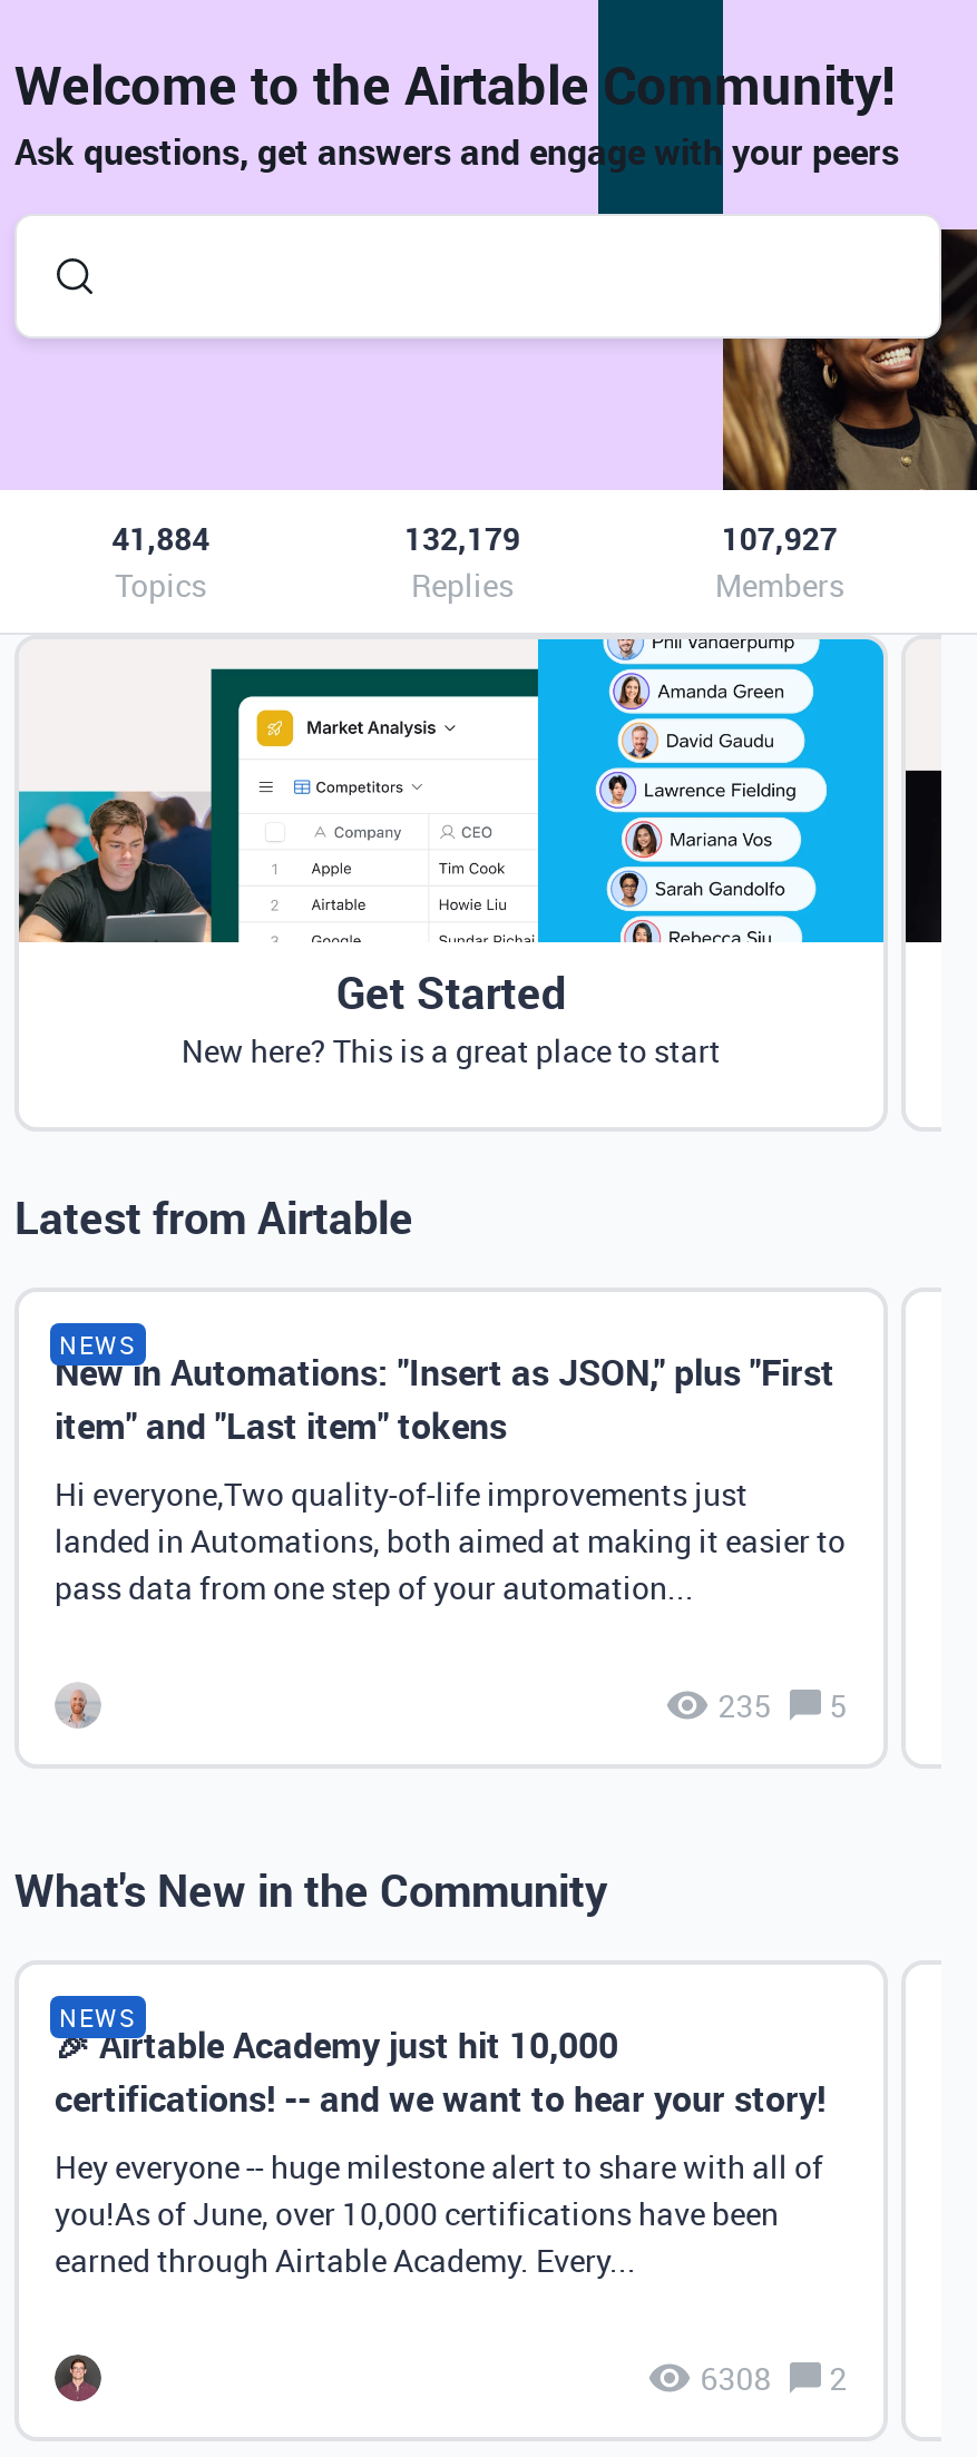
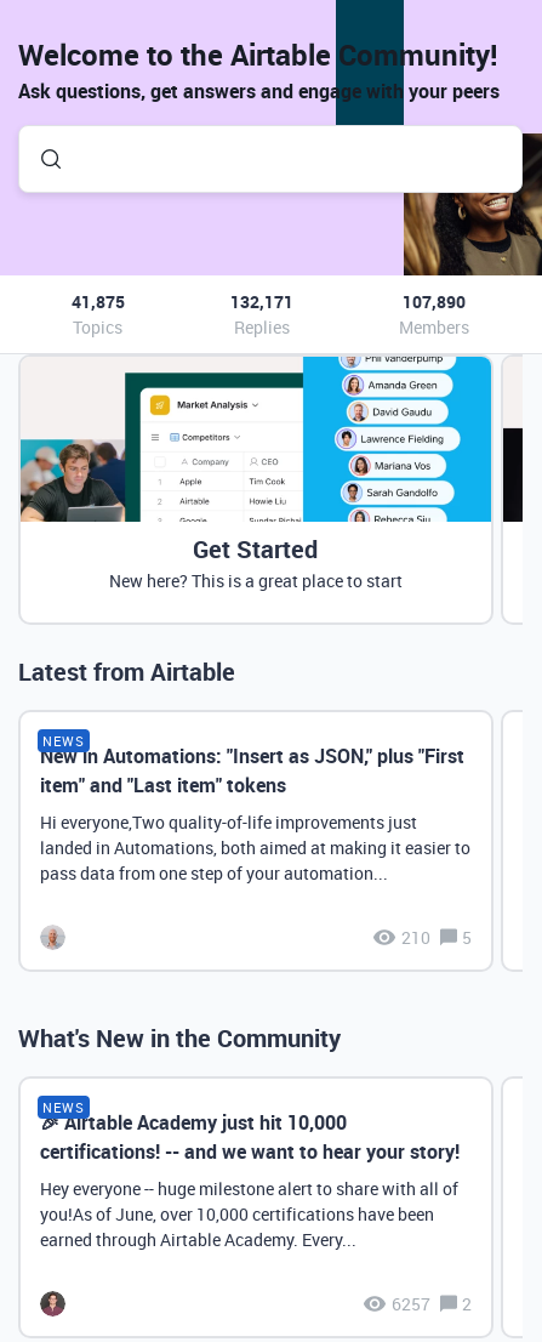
[112,517,210,559] 41,884 -> [71,290,125,313] 41,875
[404,517,520,559] 132,179 -> [230,290,293,313] 132,171
[721,517,837,559] 107,927 -> [403,290,466,313] 107,890
[718,1684,847,1726] 235 5 -> [401,926,471,949] 210 5
[700,2357,847,2399] 6308 2 -> [391,1292,471,1315] 6257 2

